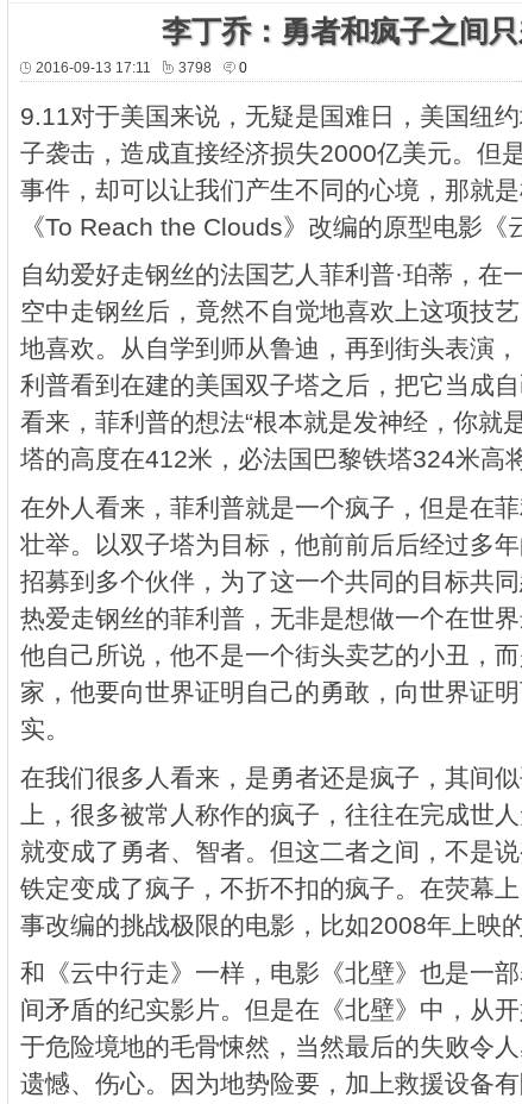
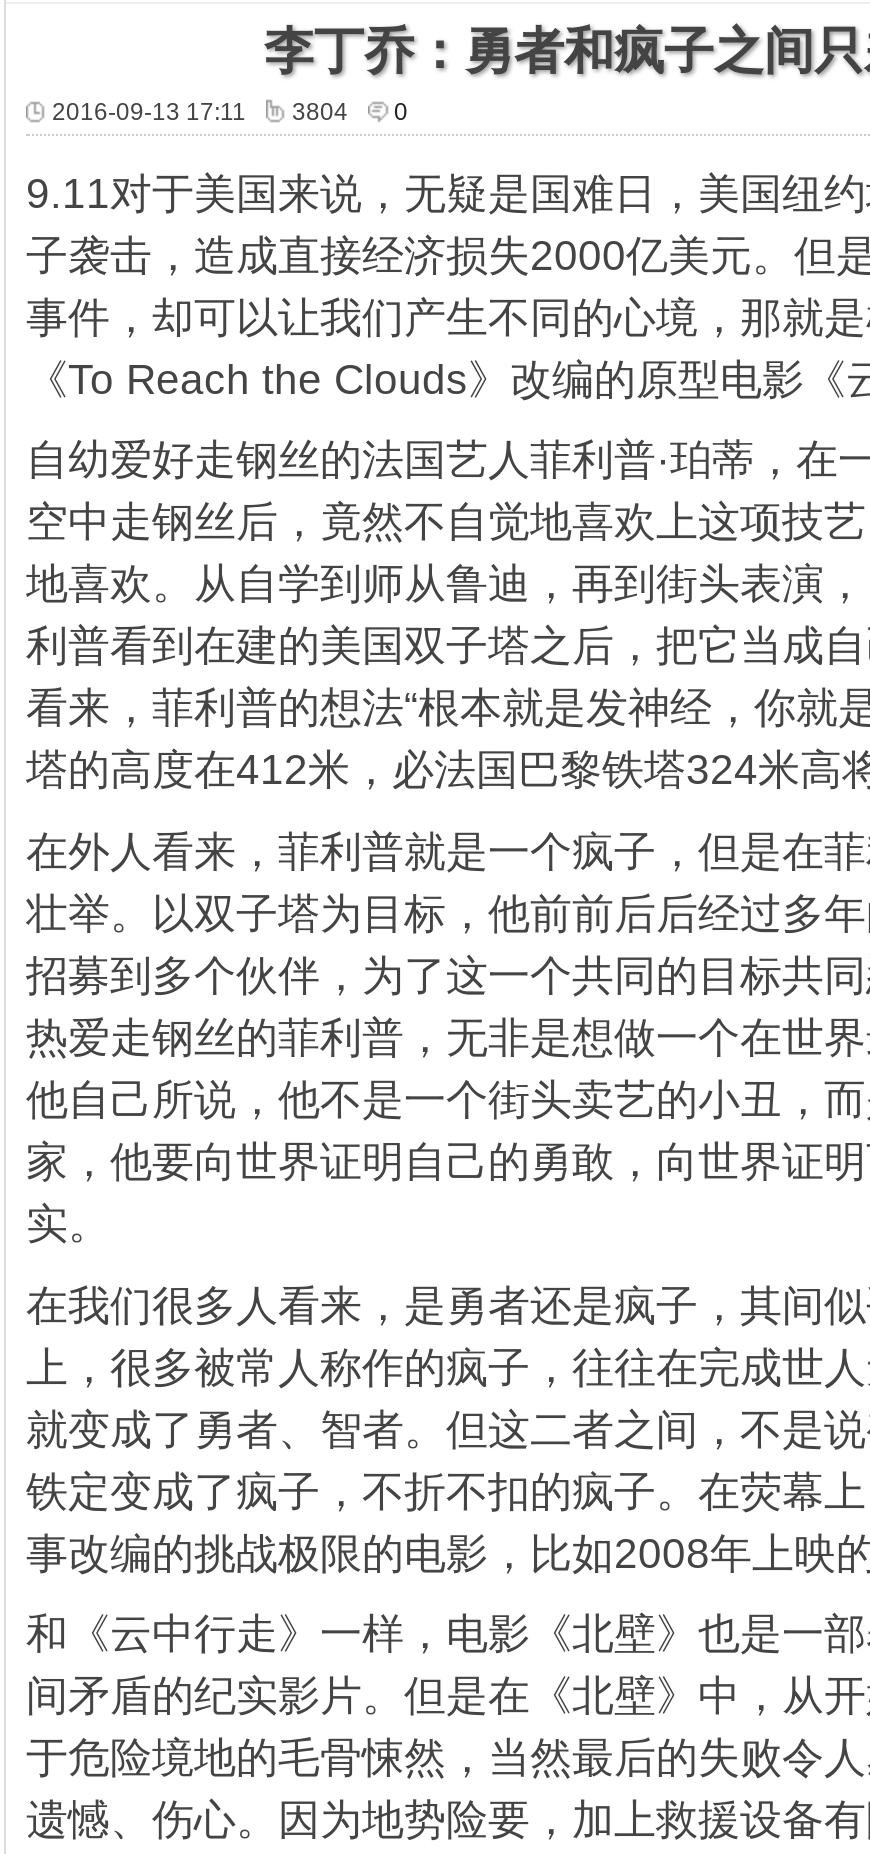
[36,59,247,76] 2016-09-13 17:11 3798 0 -> [52,98,408,126] 2016-09-13 17:11 3804 0

